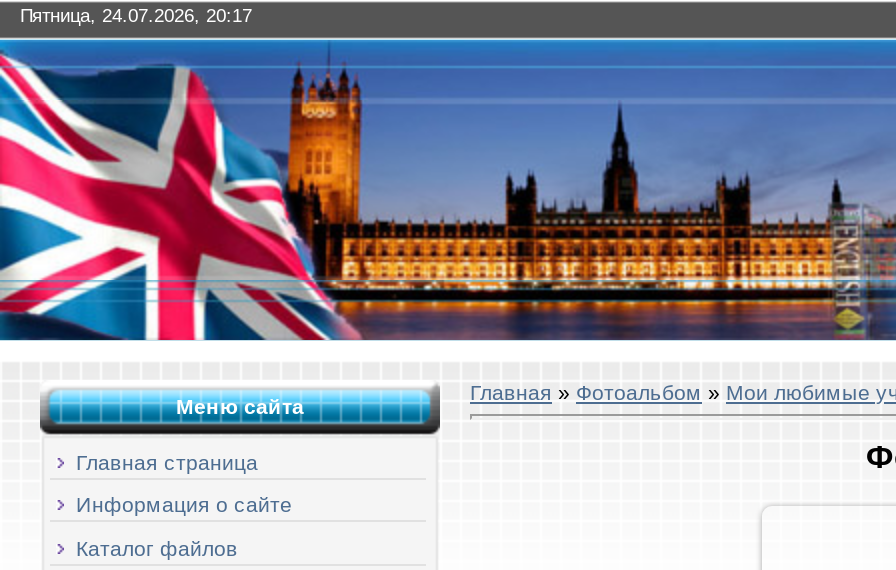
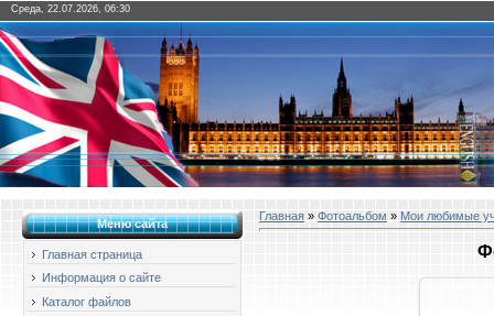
[20,6,252,26] Пятница, 24.07.2026, 20:17 -> [11,3,130,14] Среда, 22.07.2026, 06:30

